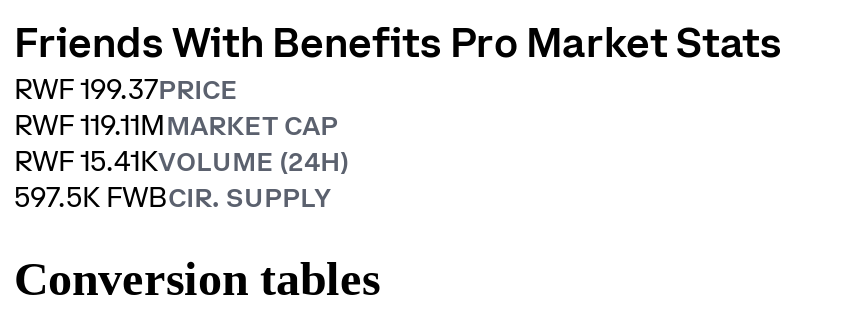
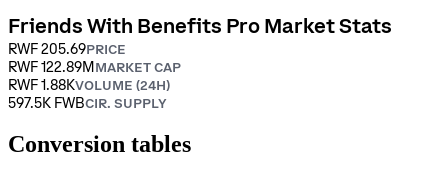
[14,70,238,106] RWF 199.37PRICE -> [8,39,126,57] RWF 205.69PRICE
[14,106,338,142] RWF 119.11MMARKET CAP -> [8,57,181,75] RWF 122.89MMARKET CAP
[14,142,348,178] RWF 15.41KVOLUME (24H) -> [8,75,170,93] RWF 1.88KVOLUME (24H)

